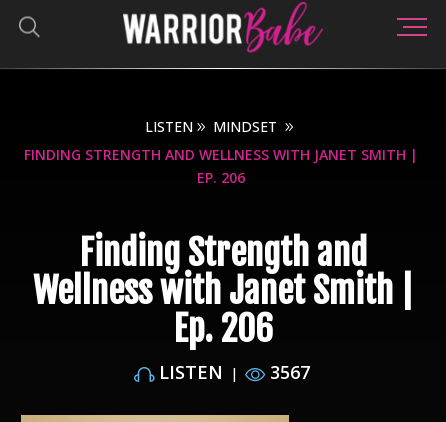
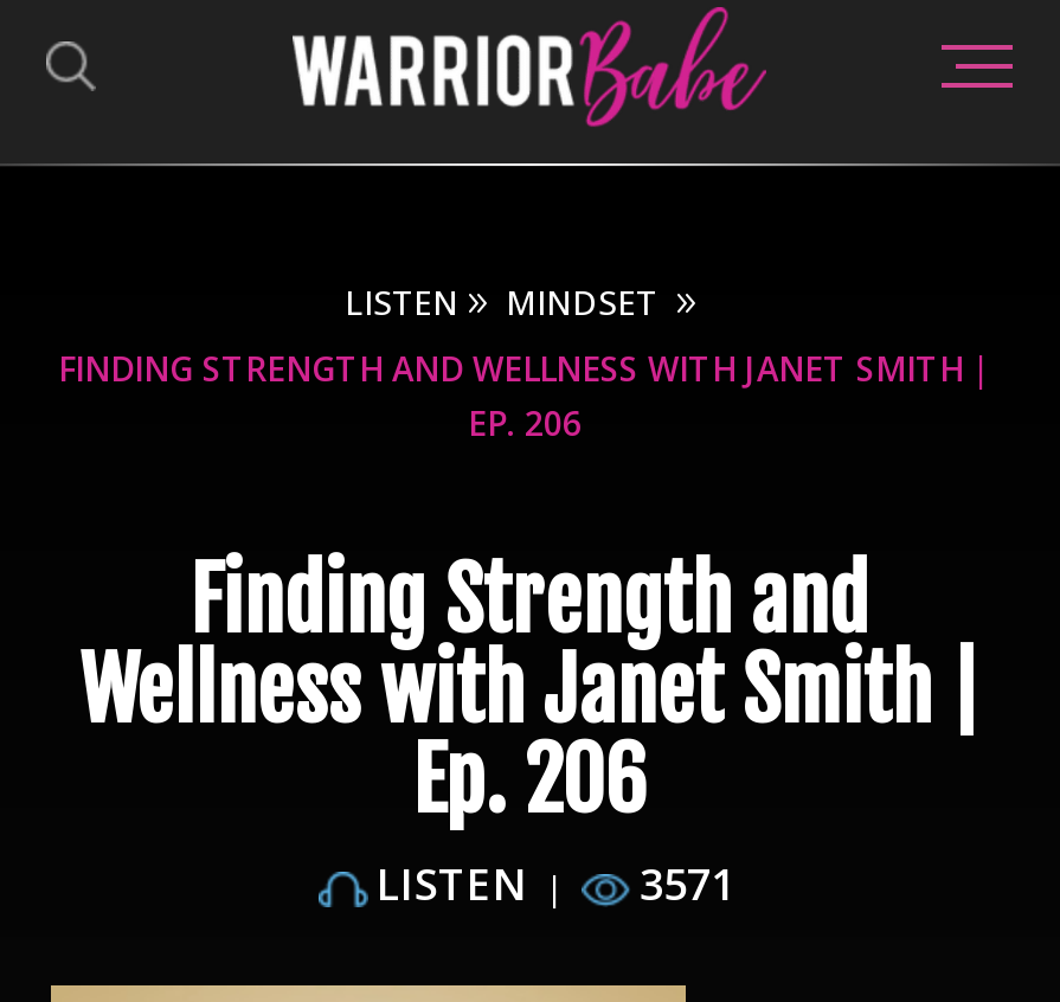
[269,360,309,384] 3567 -> [640,854,734,911] 3571

